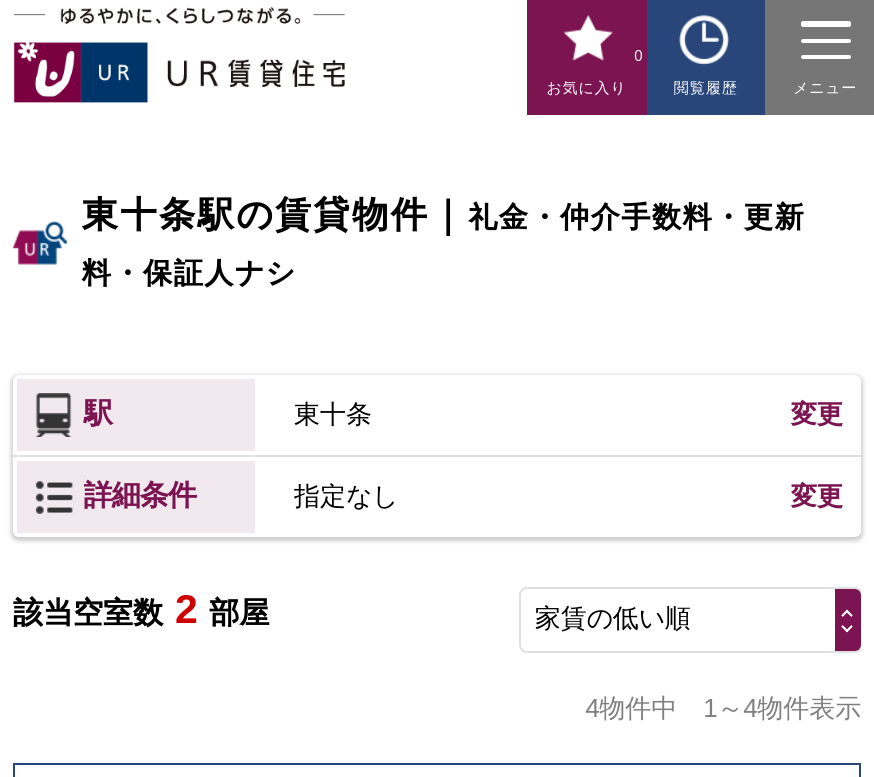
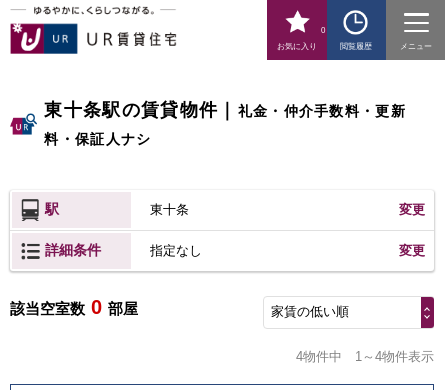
[13,587,269,631] 該当空室数 2 部屋 -> [10,296,138,318] 該当空室数 0 部屋

